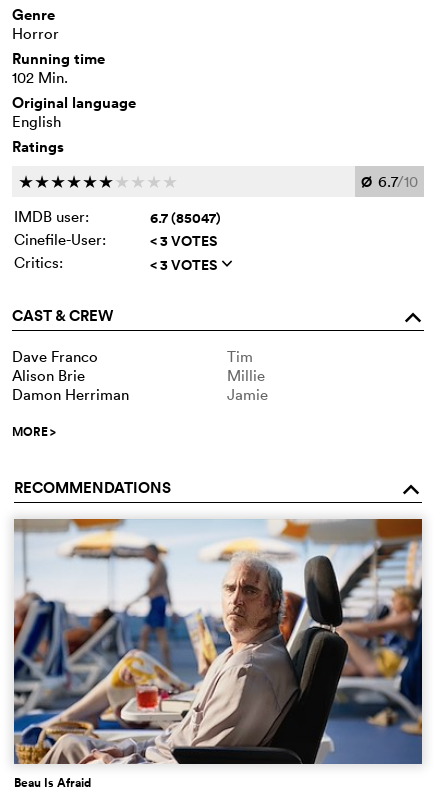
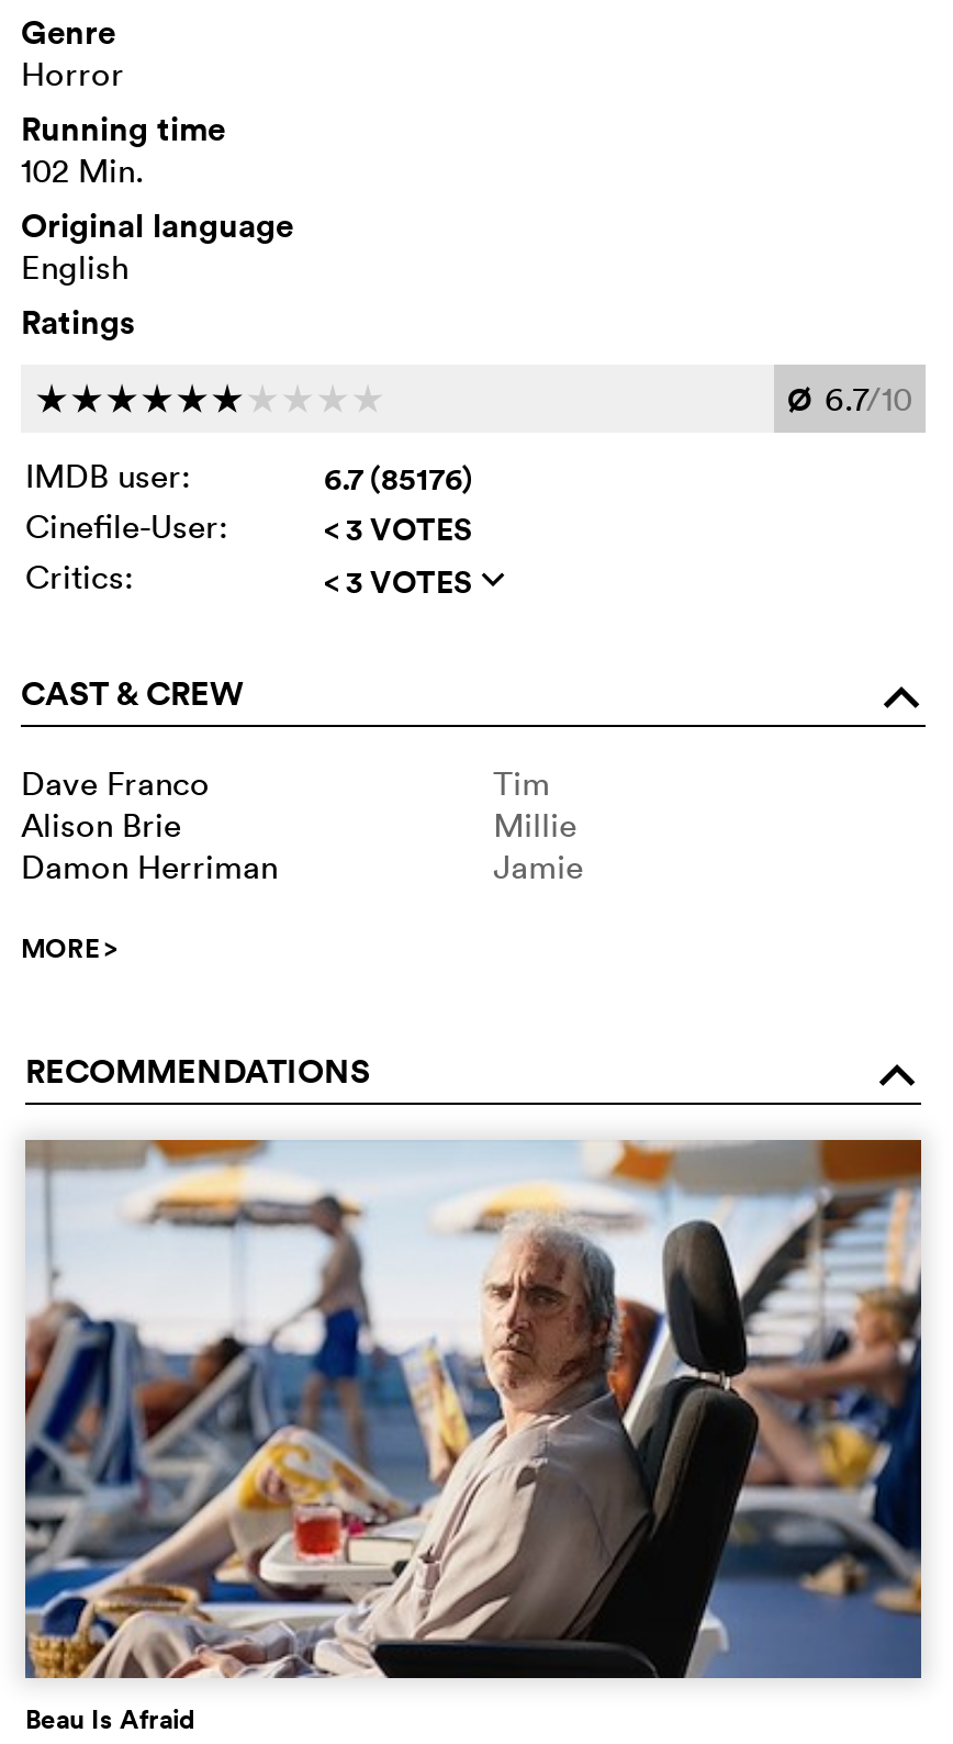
[150,208,221,228] 6.7 (85047) -> [324,457,473,501] 6.7 (85176)

